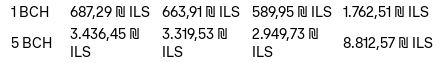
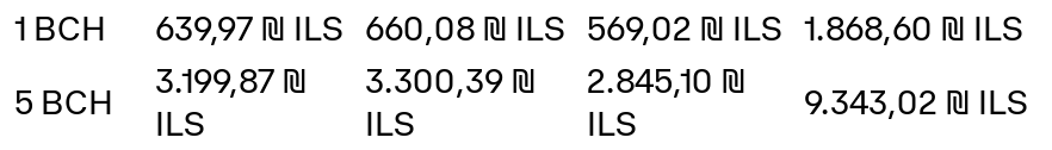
[70,2,429,20] 687,29 ₪ ILS | 663,91 ₪ ILS | 589,95 ₪ ILS | 1.762,51 ₪ ILS -> [155,6,1023,49] 639,97 ₪ ILS 660,08 ₪ ILS 569,02 ₪ ILS 1.868,60 ₪ ILS
[70,24,140,42] 3.436,45 ₪ -> [155,58,308,101] 3.199,87 ₪
[162,24,228,42] 3.319,53 ₪ -> [365,58,537,101] 3.300,39 ₪
[252,24,319,42] 2.949,73 ₪ -> [587,58,747,101] 2.845,10 ₪
[343,33,433,51] 8.812,57 ₪ ILS -> [804,80,1028,123] 9.343,02 ₪ ILS

